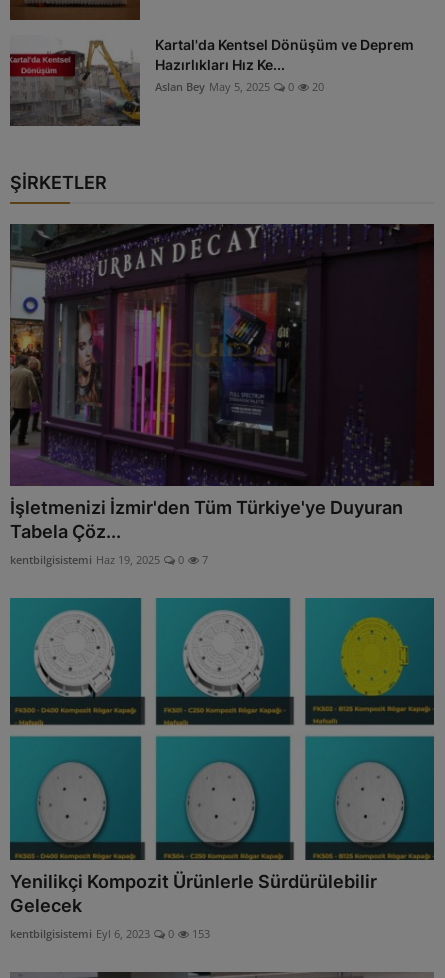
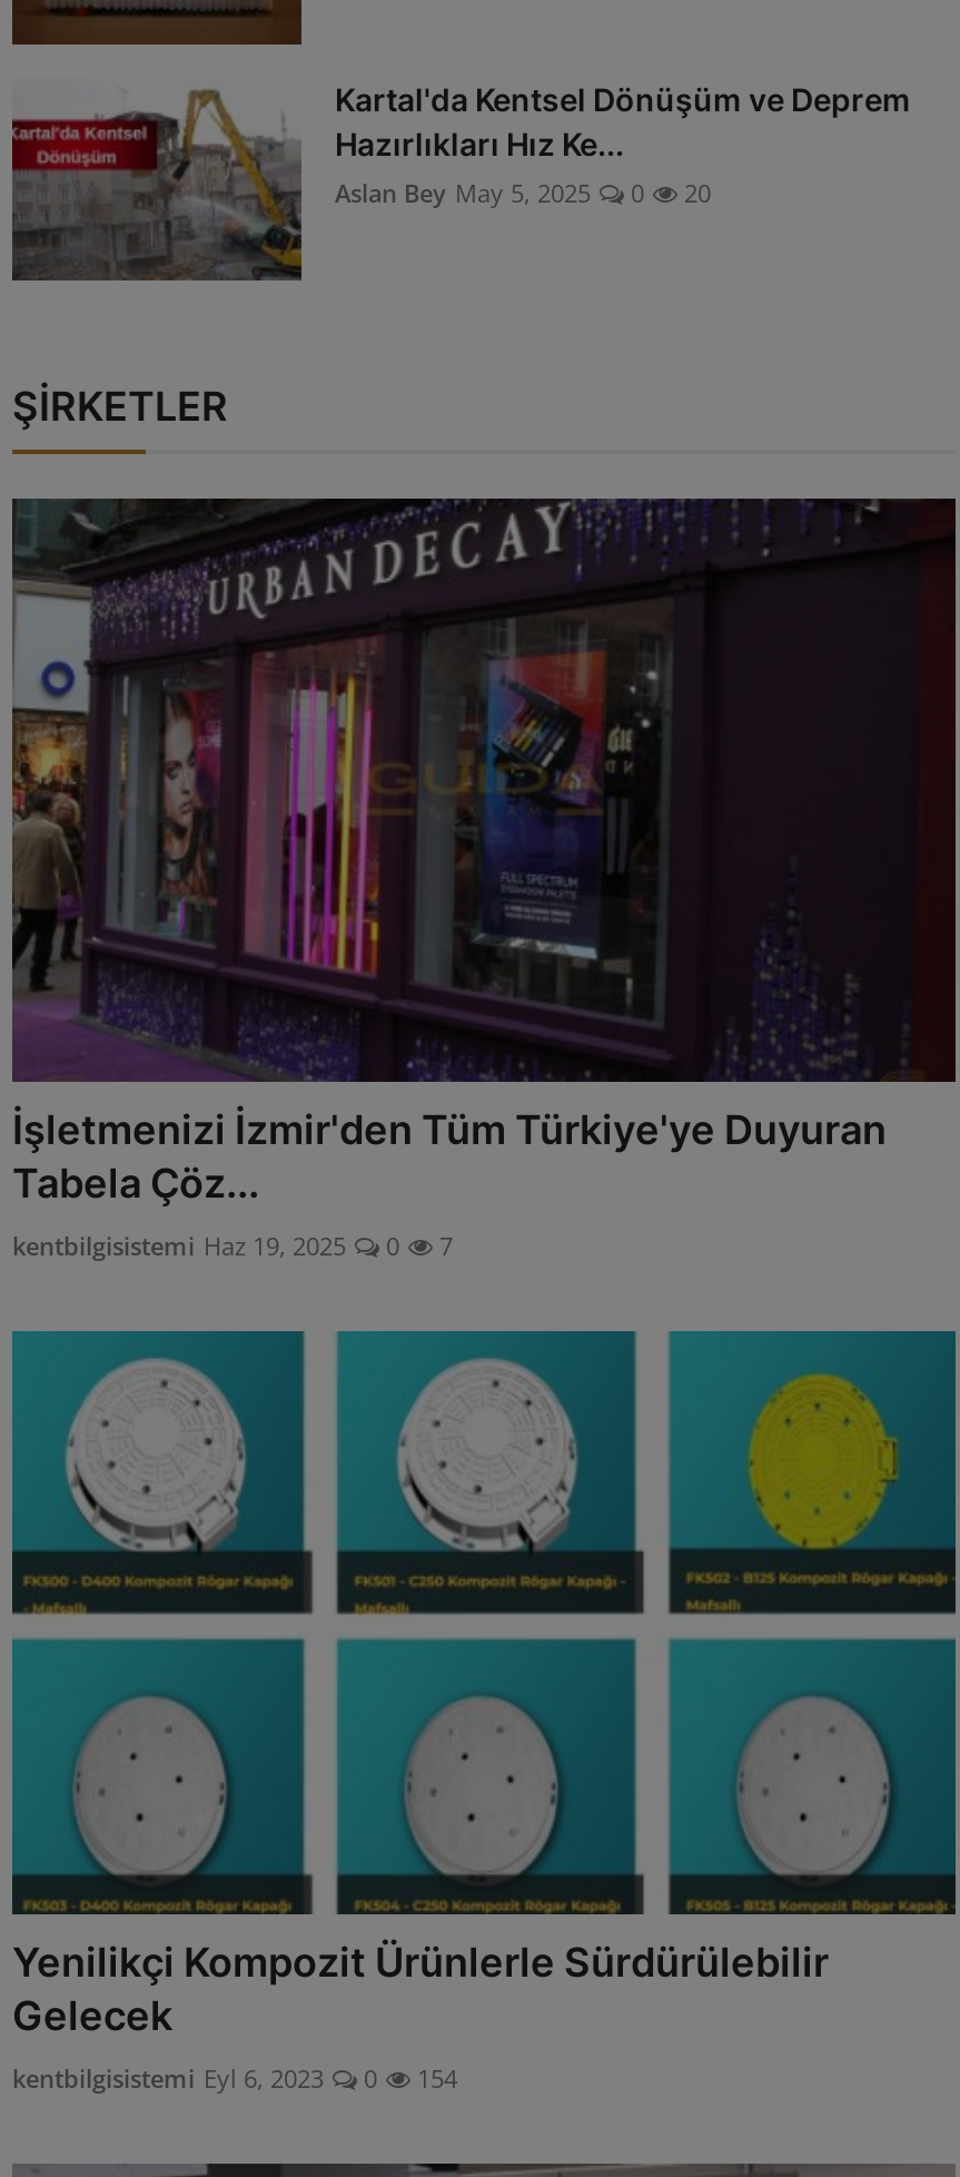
[10,926,210,941] kentbilgisistemi Eyl 6, 2023 0 153 -> [12,2062,457,2096] kentbilgisistemi Eyl 6, 2023 0 154

